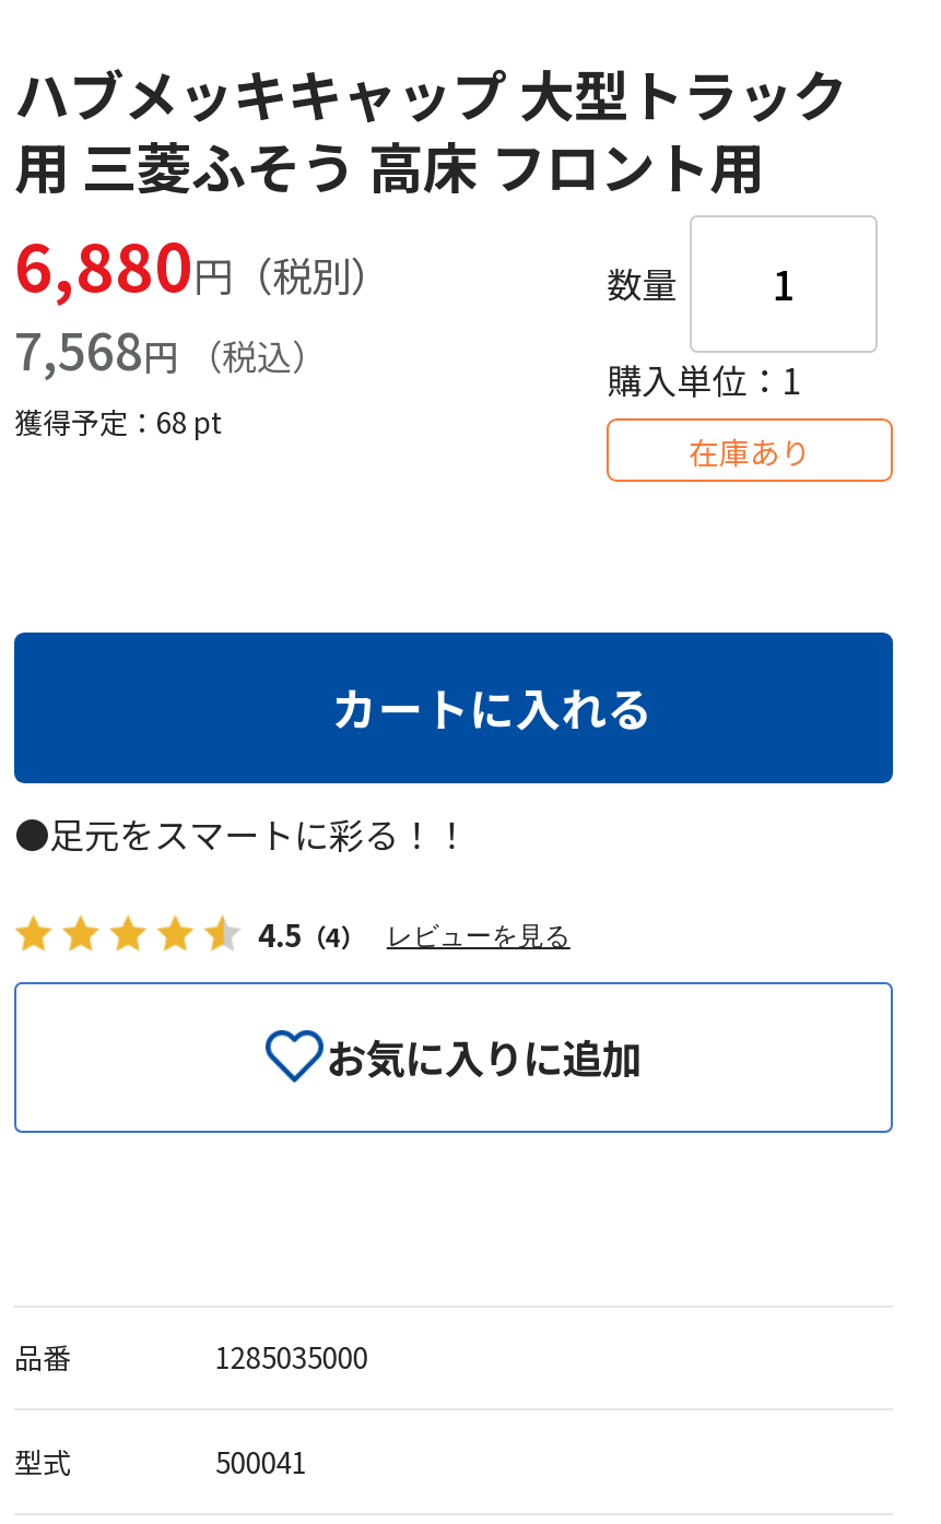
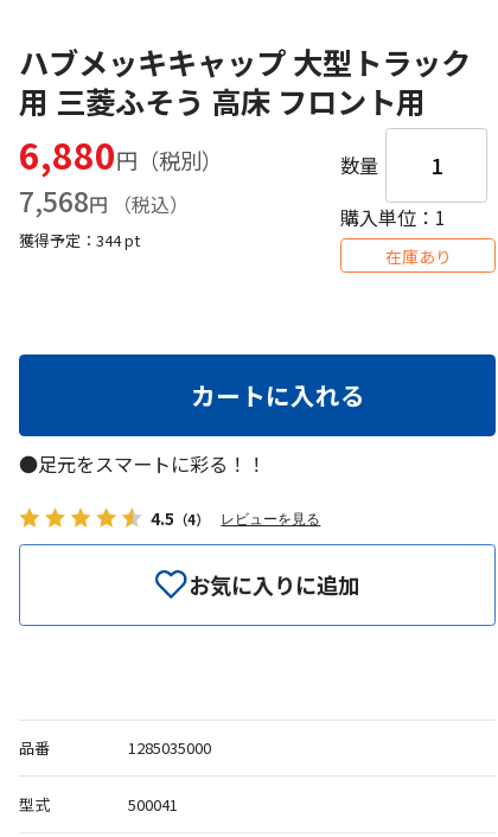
[14,400,222,442] 獲得予定：68 pt -> [19,228,140,251] 獲得予定：344 pt

